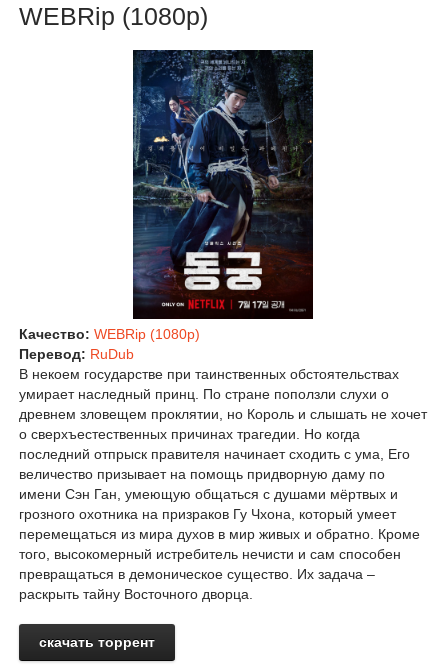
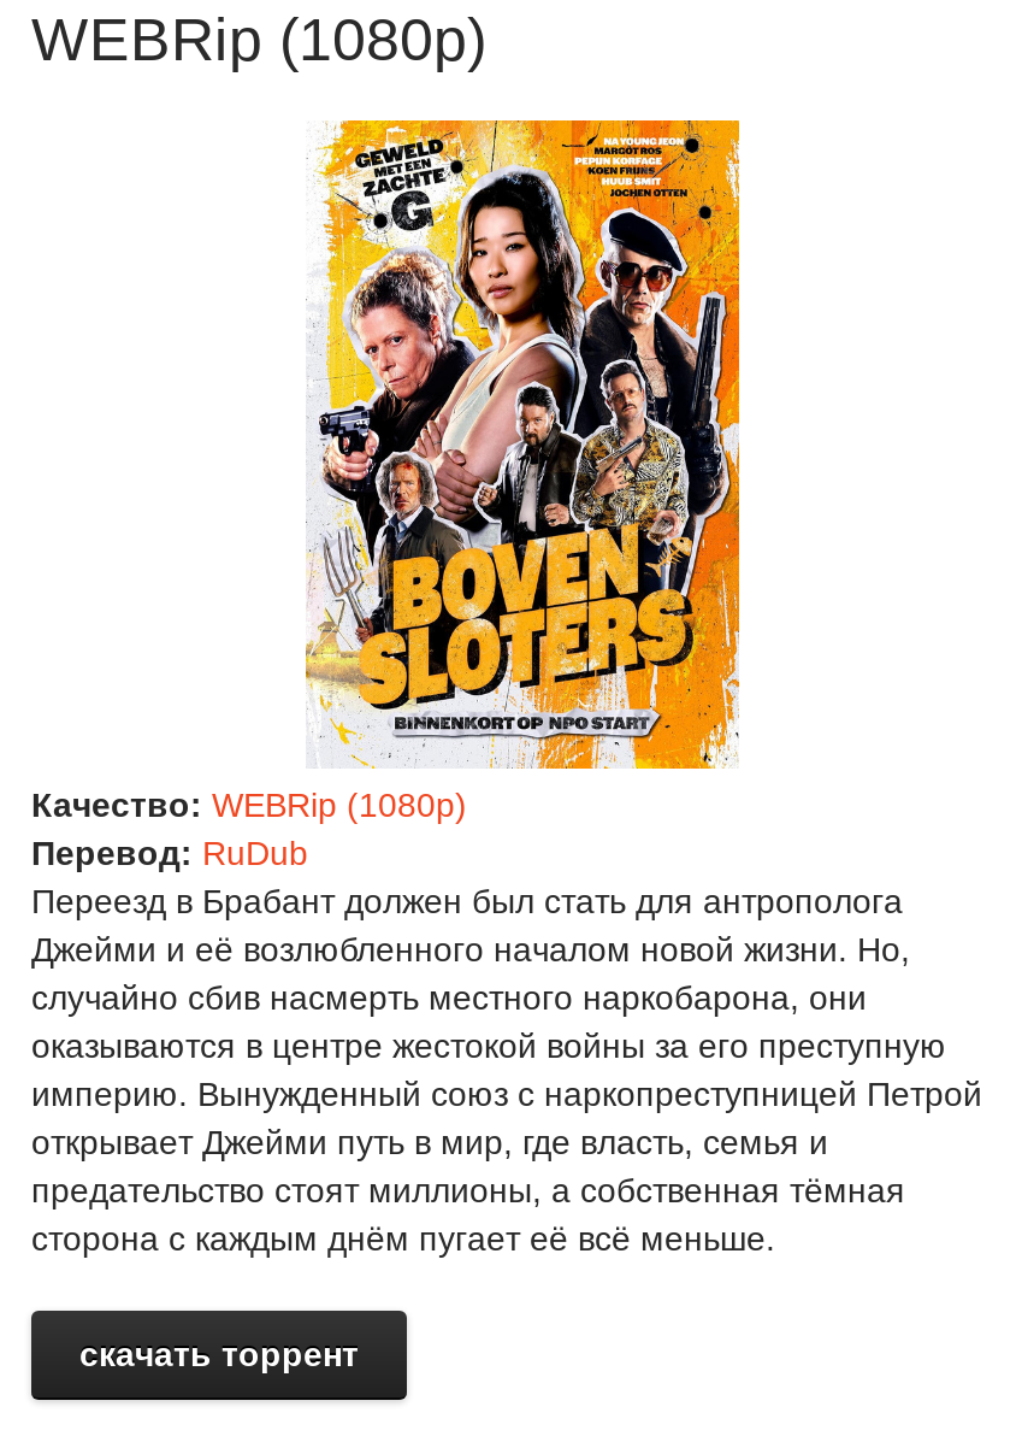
[132,49,314,320] [image] -> [303,118,742,771] [image]
[19,366,427,602] В некоем государстве при таинственных обстоятельствах | умирает наследный принц. По стране поползли слухи о | древнем зловещем проклятии, но Король и слышать не хочет | о сверхъестественных причинах трагедии. Но когда | последний отпрыск правителя начинает сходить с ума, Его | величество призывает на помощь придворную даму по | имени Сэн Ган, умеющую общаться с душами мёртвых и | грозного охотника на призраков Гу Чхона, который умеет | перемещаться из мира духов в мир живых и обратно. Кроме | того, высокомерный истребитель нечисти и сам способен | превращаться в демоническое существо. Их задача – | раскрыть тайну Восточного дворца. -> [31,881,982,1257] Переезд в Брабант должен был стать для антрополога | Джейми и её возлюбленного началом новой жизни. Но, | случайно сбив насмерть местного наркобарона, они | оказываются в центре жестокой войны за его преступную | империю. Вынужденный союз с наркопреступницей Петрой | открывает Джейми путь в мир, где власть, семья и | предательство стоят миллионы, а собственная тёмная | сторона с каждым днём пугает её всё меньше.

